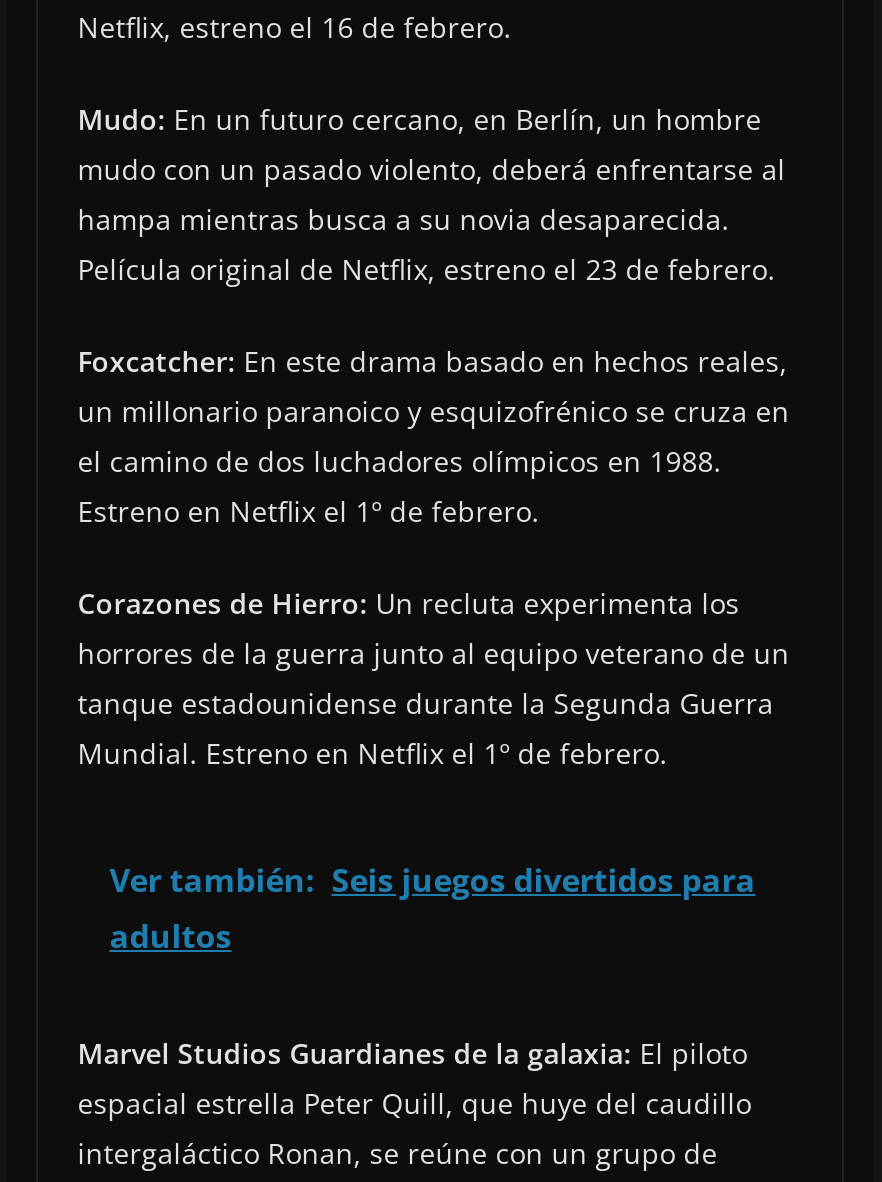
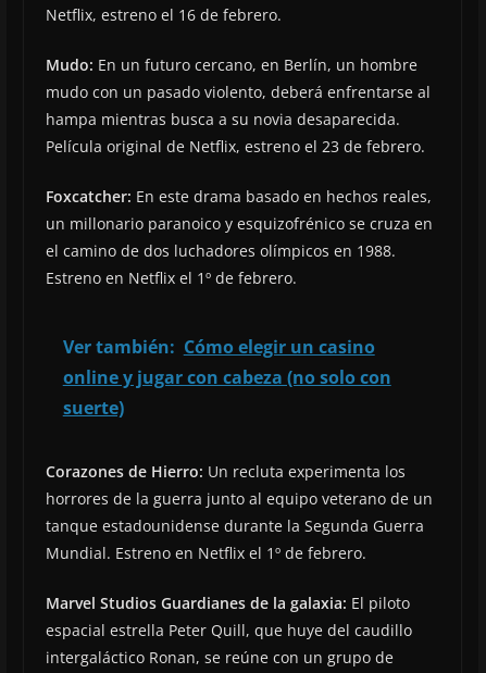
none -> [63,335,391,420] Ver también: Cómo elegir un casino | online y jugar con cabeza (no solo con | suerte)
moved [77,585,789,773] -> [45,461,432,564]: Corazones de Hierro: Un recluta experimenta los | horrores de la guerra junto al equipo veterano de un | tanque estadounidense durante la Segunda Guerra | Mundial. Estreno en Netflix el 1º de febrero.
[109,859,755,959] Ver también: Seis juegos divertidos para | adultos -> none

